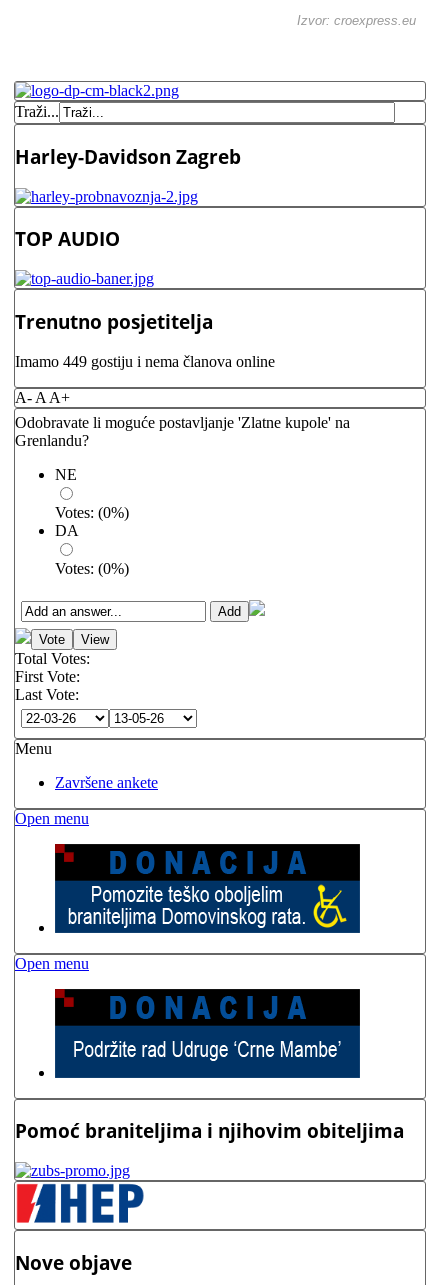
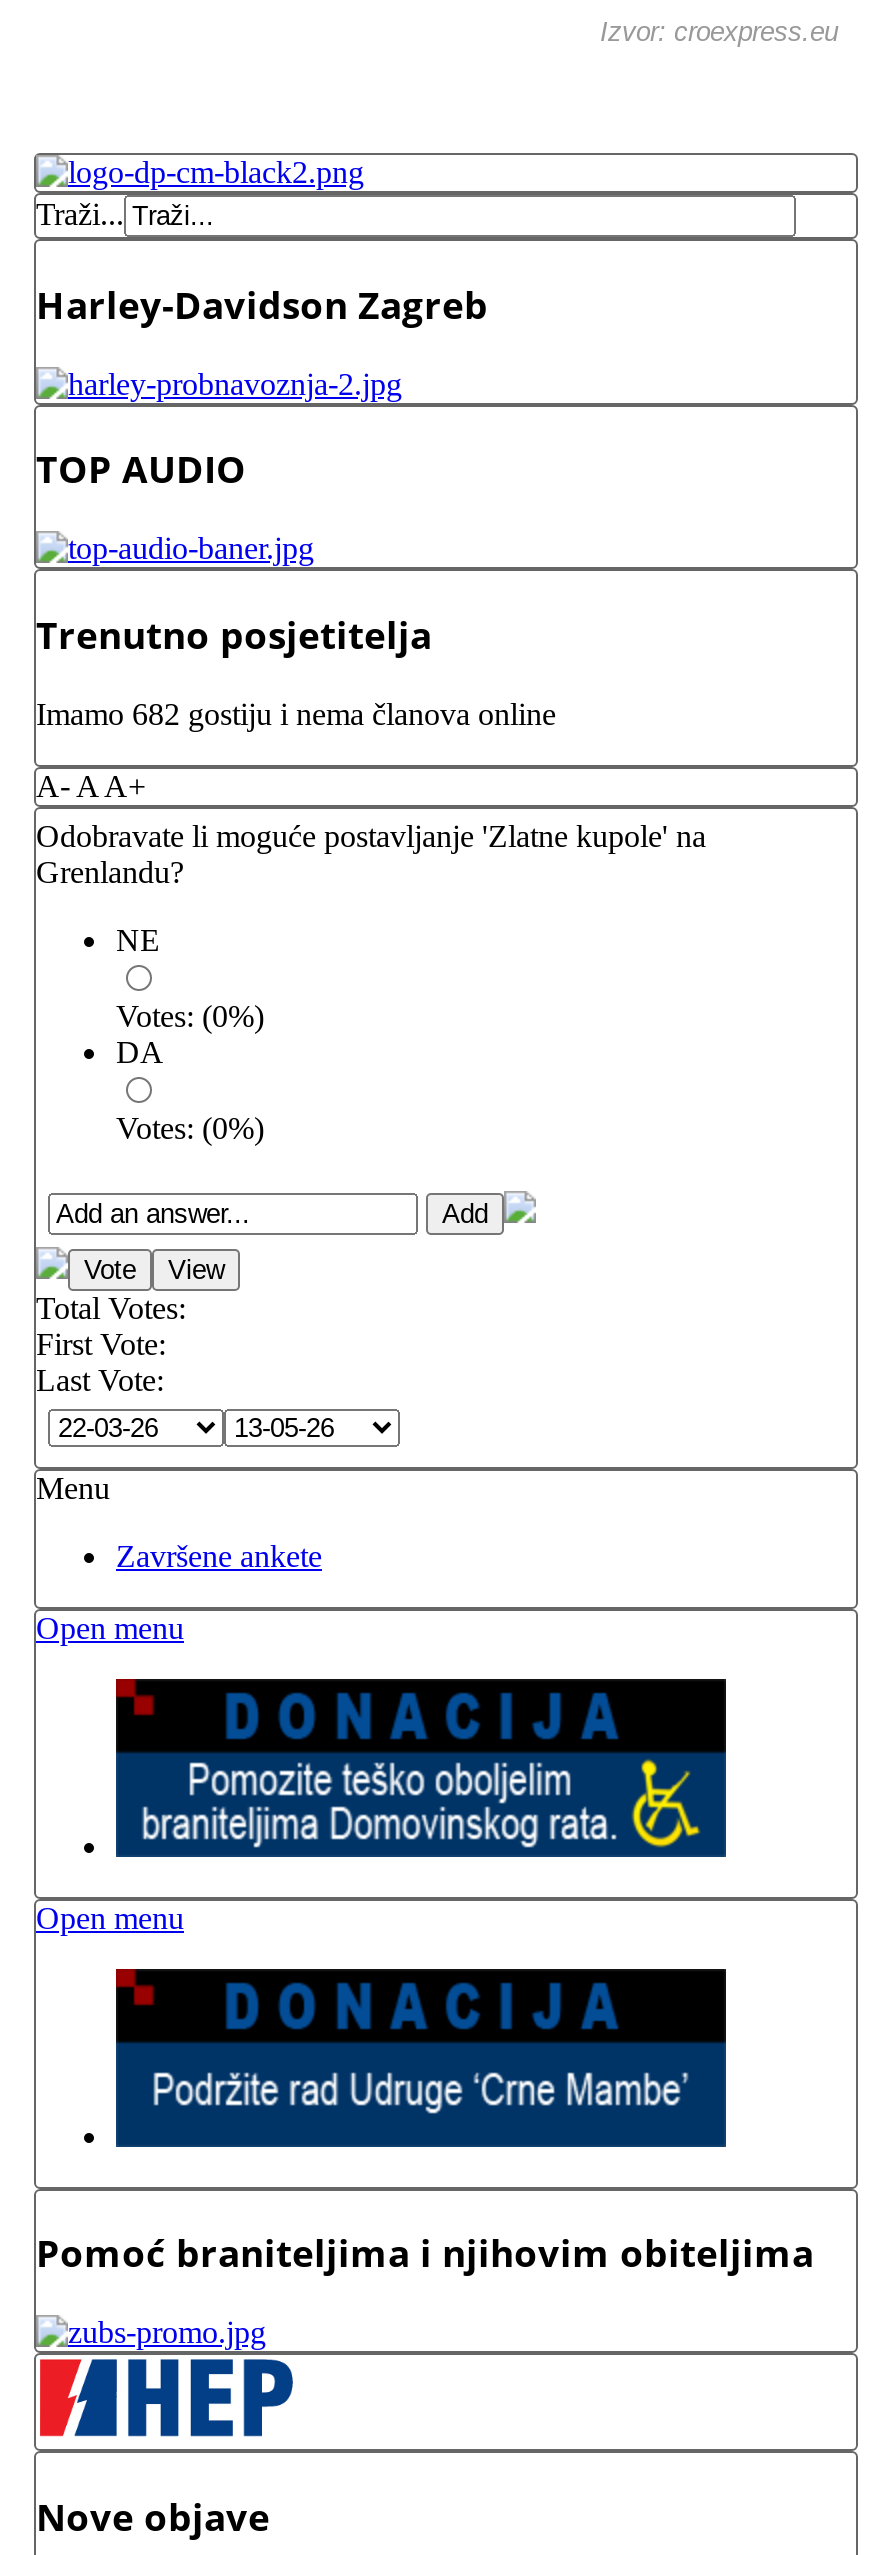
[15,353,275,370] Imamo 449 gostiju i nema članova online -> [36,696,556,730] Imamo 682 gostiju i nema članova online

